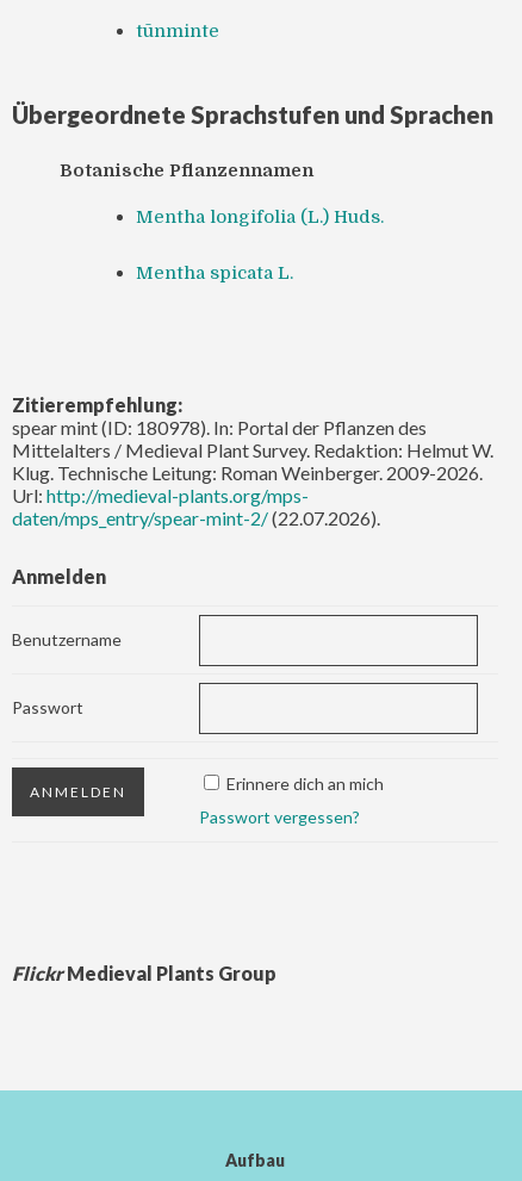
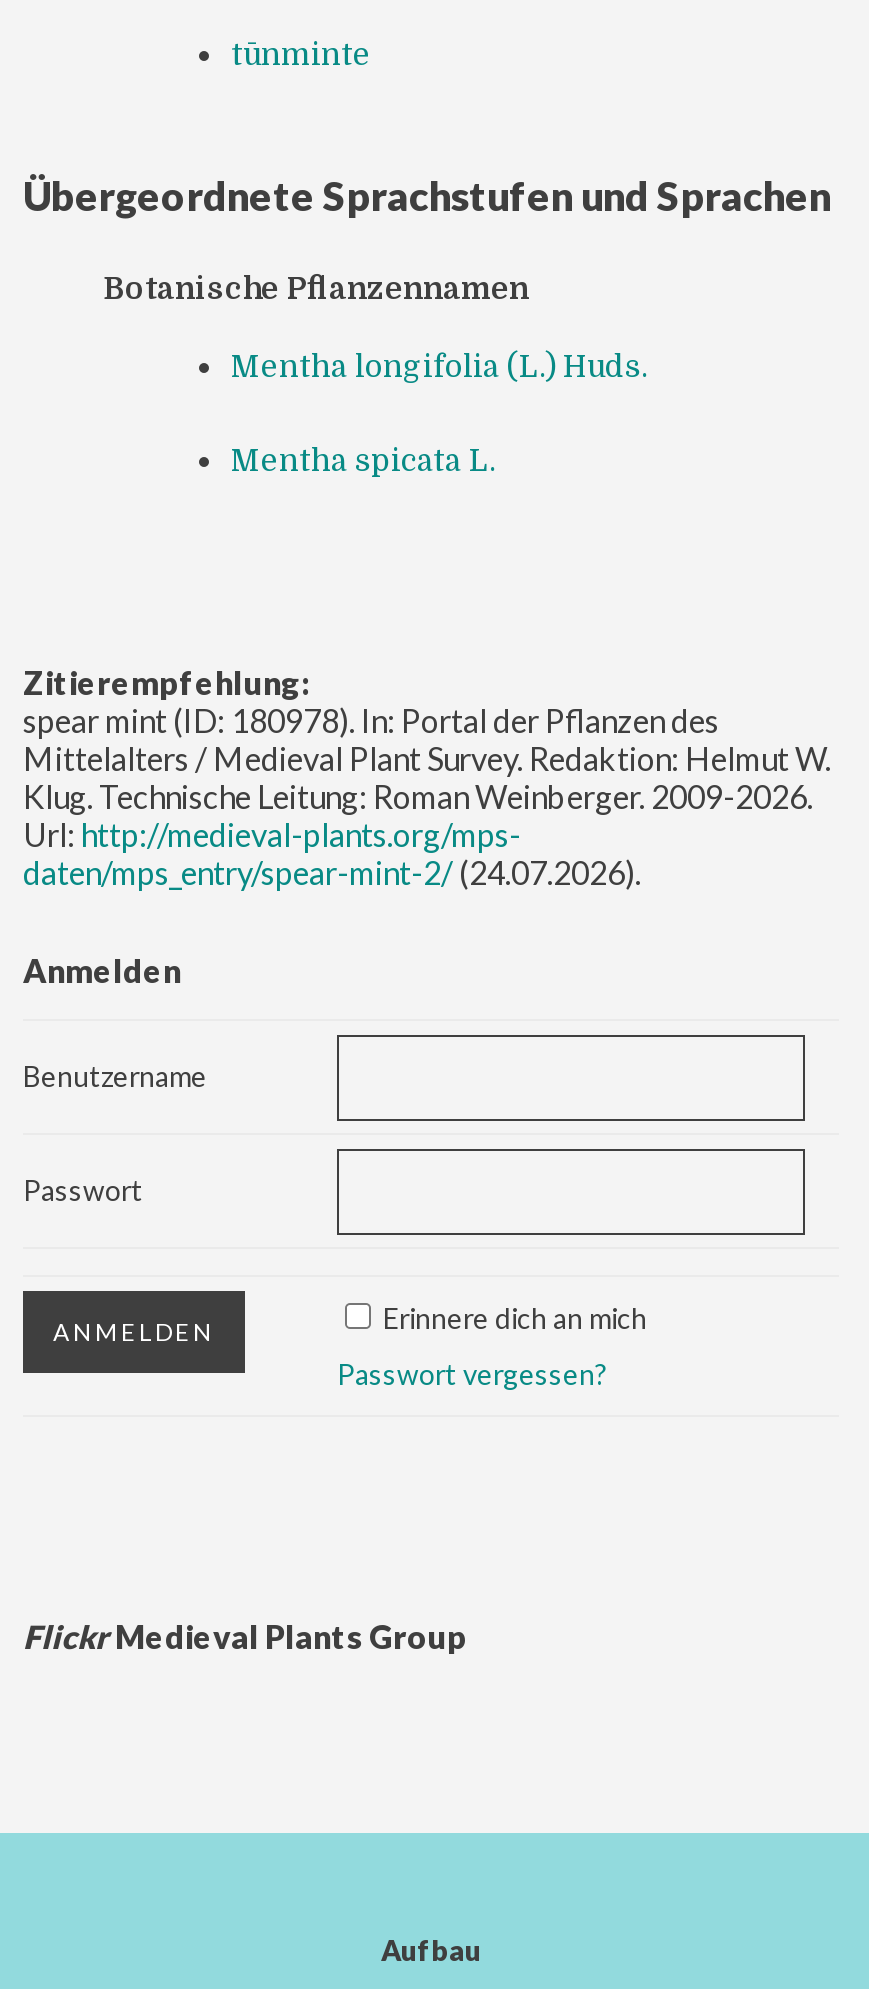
[12,506,380,529] daten/mps_entry/spear-mint-2/ (22.07.2026). -> [23,852,641,890] daten/mps_entry/spear-mint-2/ (24.07.2026).

